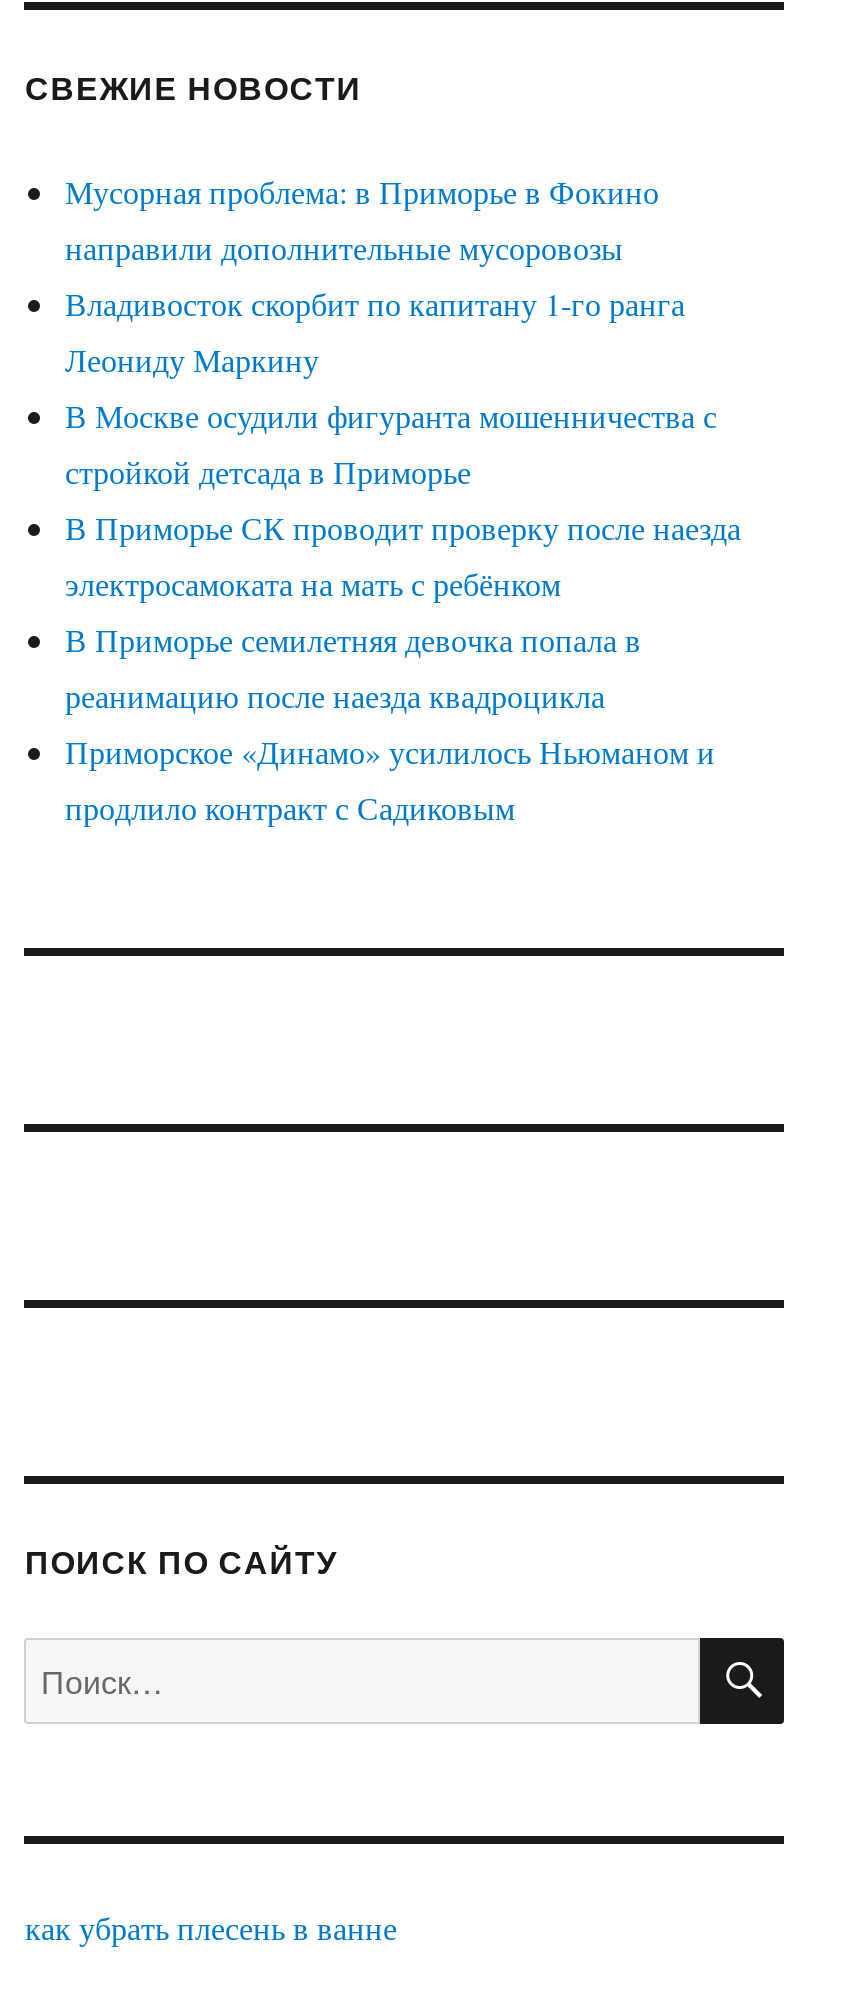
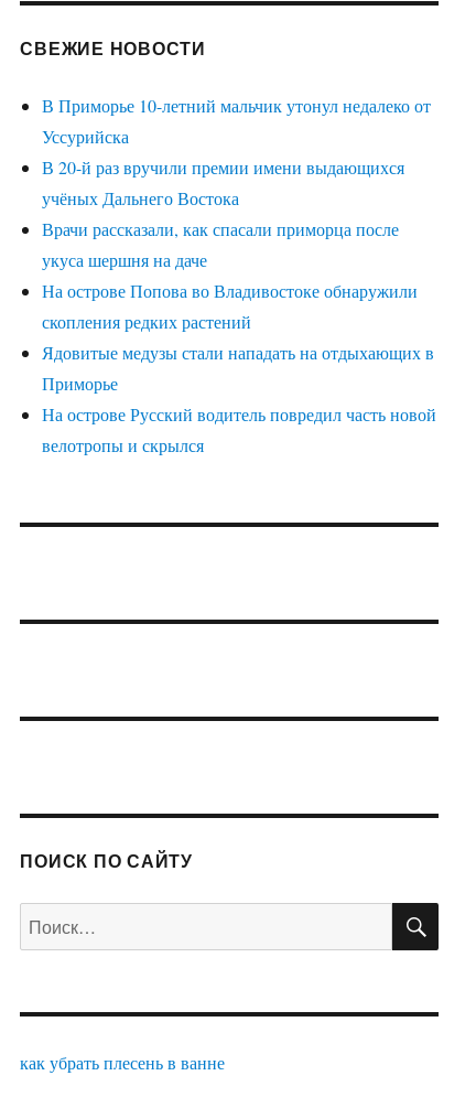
[65,169,741,827] Мусорная проблема: в Приморье в Фокино | направили дополнительные мусоровозы | Владивосток скорбит по капитану 1-го ранга | Леониду Маркину | В Москве осудили фигуранта мошенничества с | стройкой детсада в Приморье | В Приморье СК проводит проверку после наезда | электросамоката на мать с ребёнком | В Приморье семилетняя девочка попала в | реанимацию после наезда квадроцикла | Приморское «Динамо» усилилось Ньюманом и | продлило контракт с Садиковым -> [42,94,437,457] В Приморье 10-летний мальчик утонул недалеко от | Уссурийска | В 20-й раз вручили премии имени выдающихся | учёных Дальнего Востока | Врачи рассказали, как спасали приморца после | укуса шершня на даче | На острове Попова во Владивостоке обнаружили | скопления редких растений | Ядовитые медузы стали нападать на отдыхающих в | Приморье | На острове Русский водитель повредил часть новой | велотропы и скрылся

